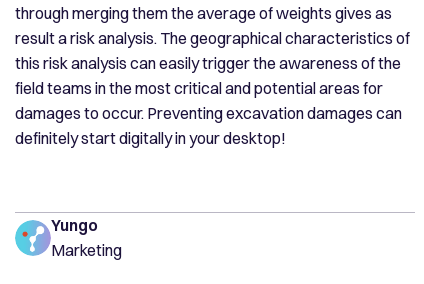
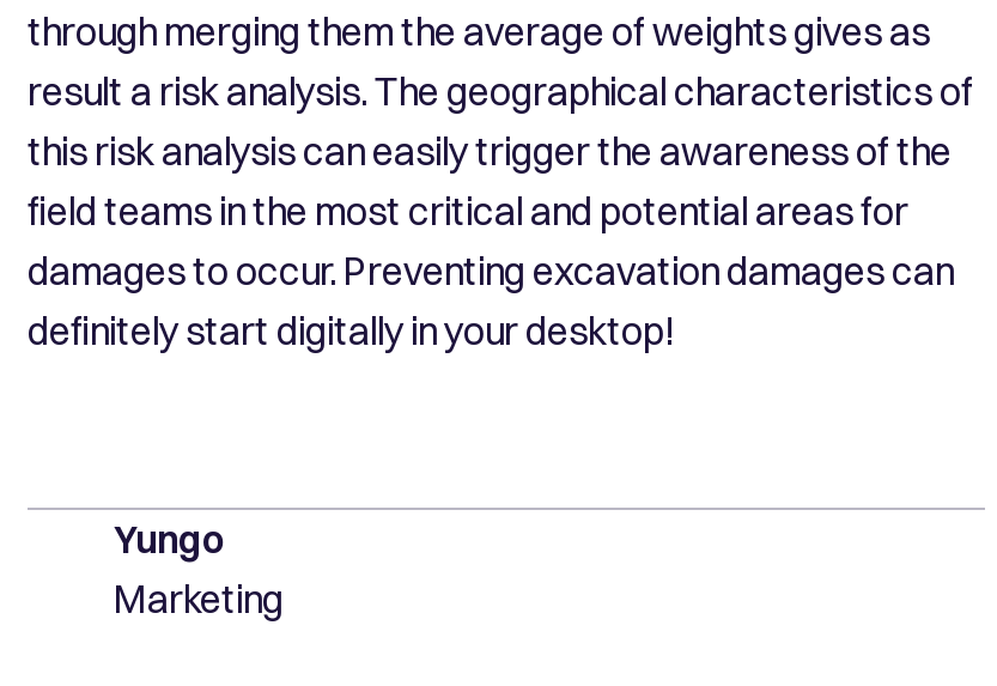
[14,219,48,257] [image] -> none

